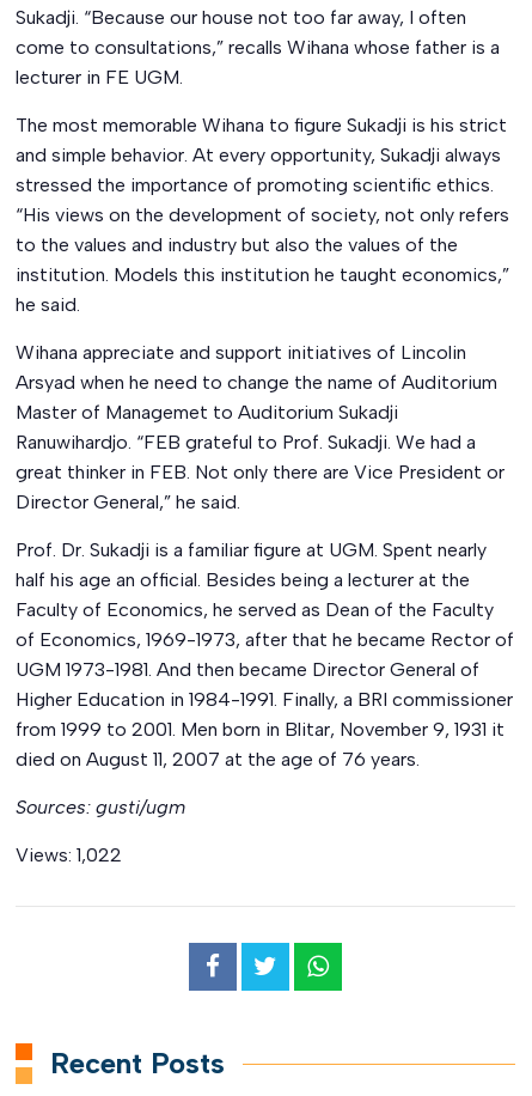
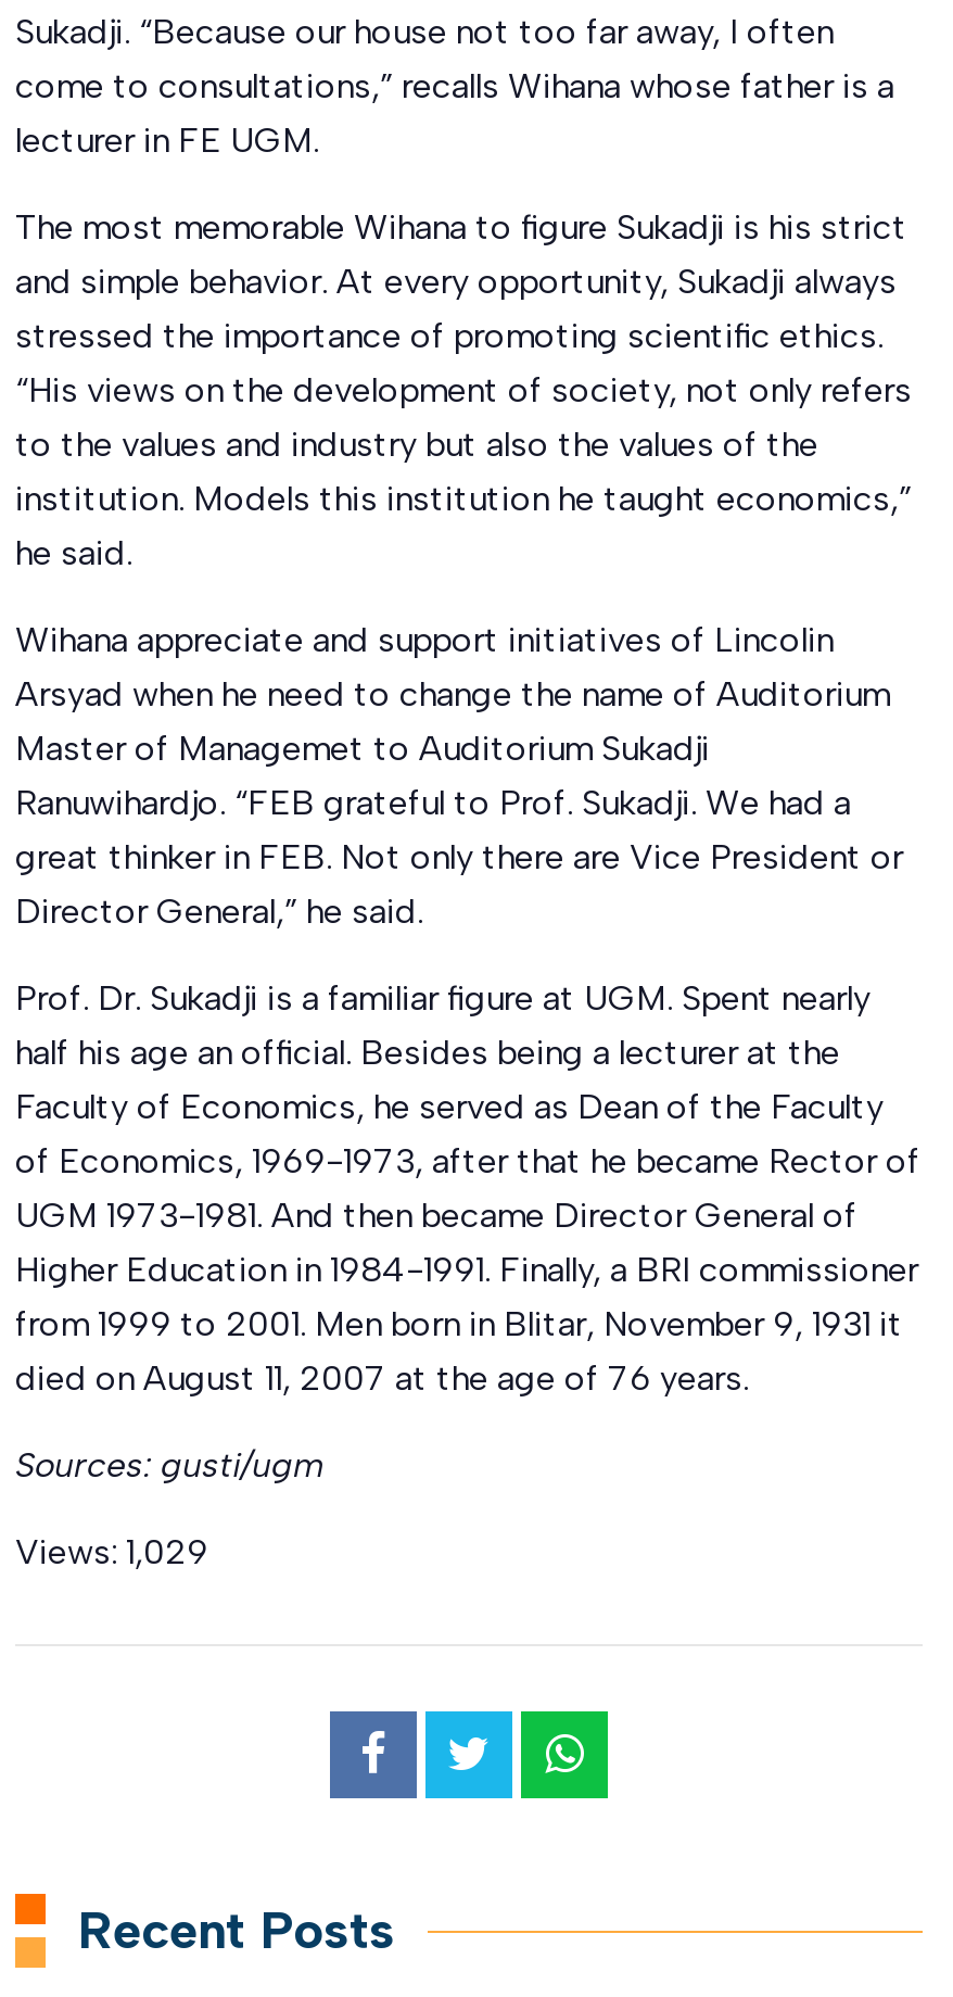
[16,843,122,866] Views: 1,022 -> [15,1530,208,1571] Views: 1,029

